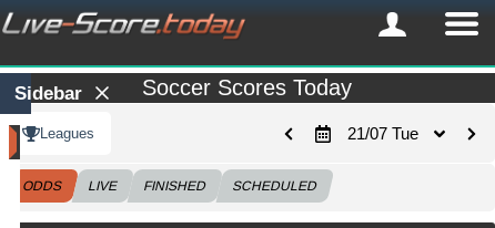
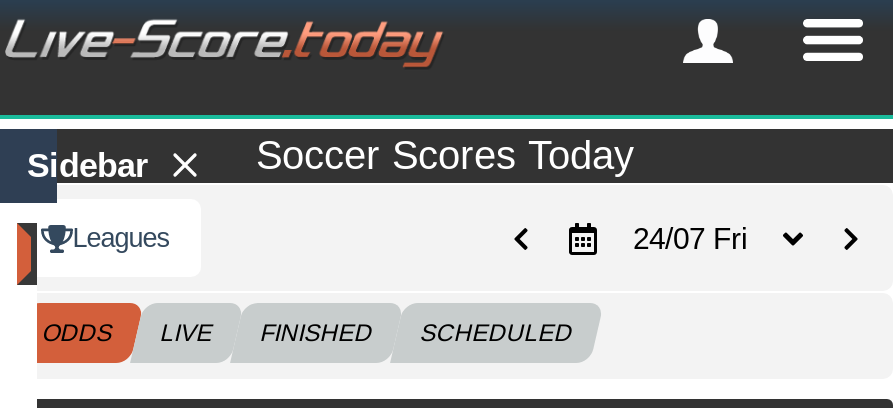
[347,123,418,142] 21/07 Tue -> [633,220,747,254] 24/07 Fri

